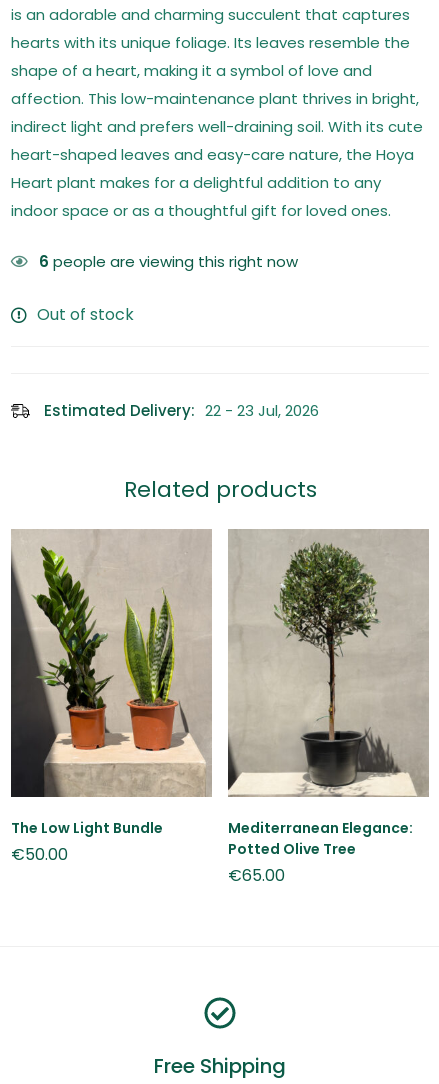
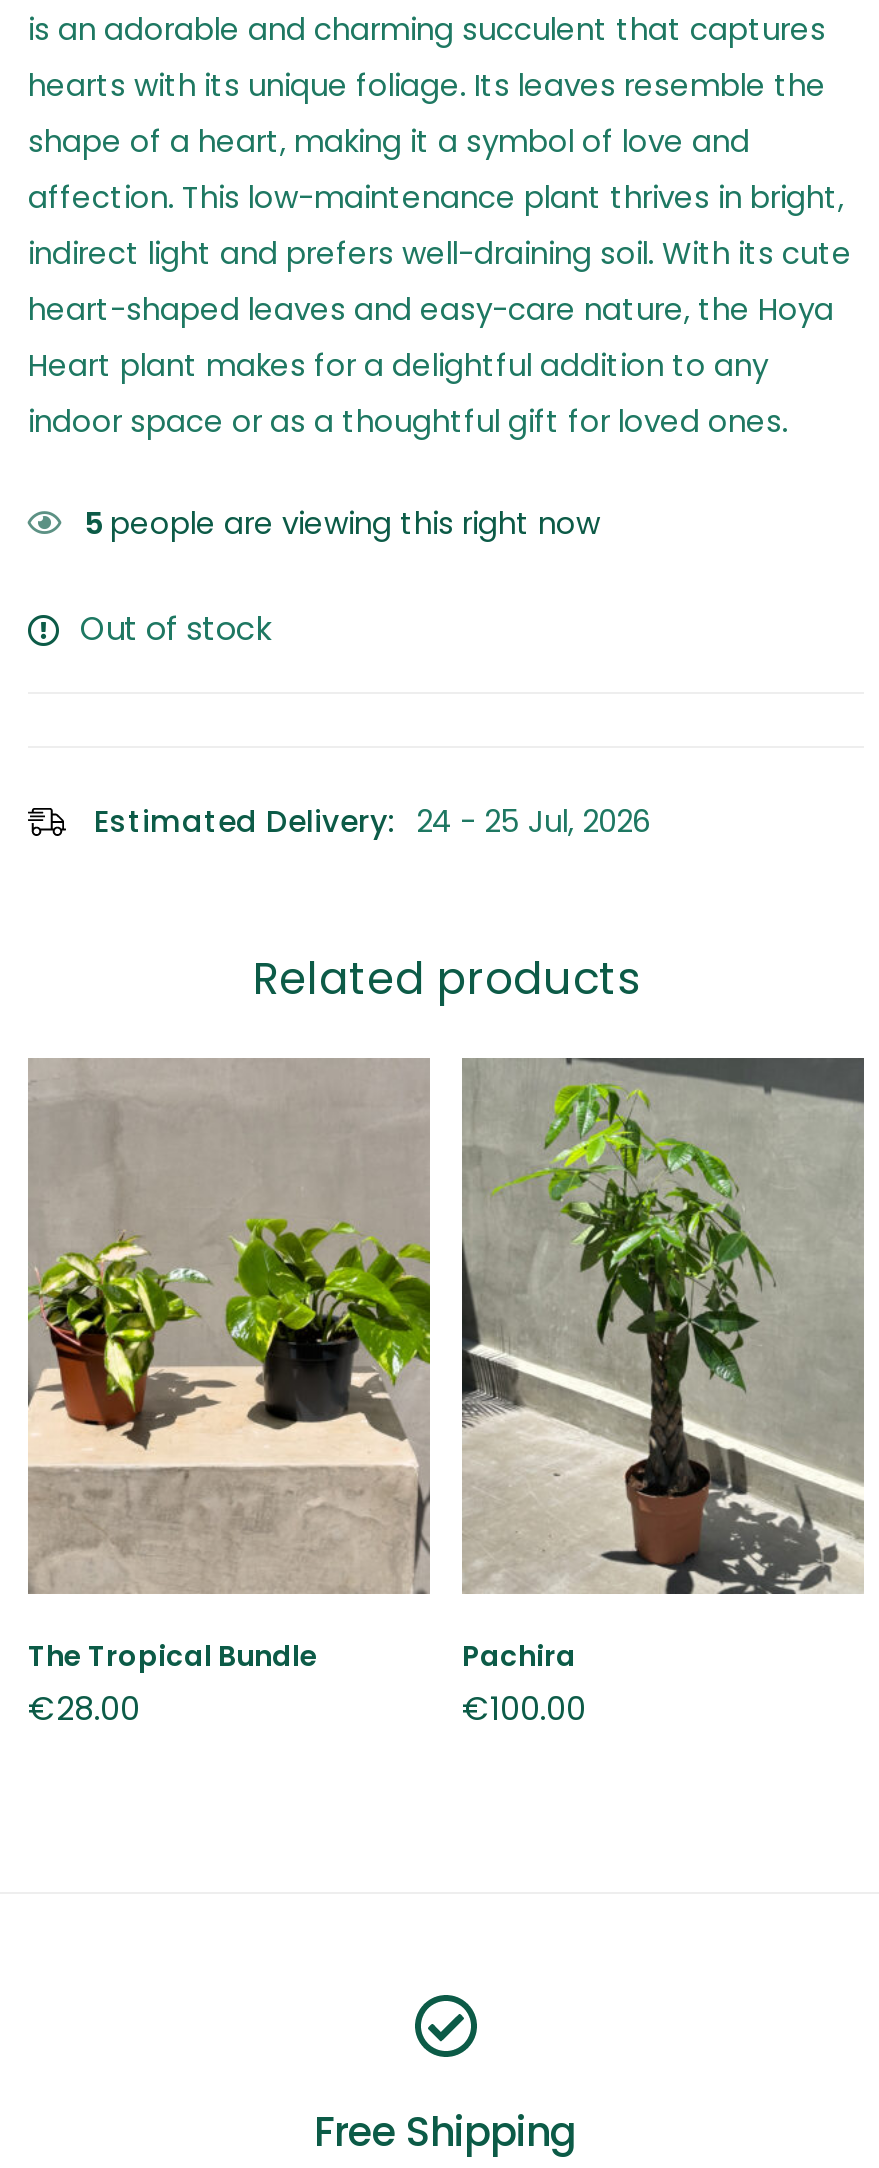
[39,251,298,272] 6 people are viewing this right now -> [84,501,600,543] 5 people are viewing this right now
[44,400,319,421] Estimated Delivery: 22 - 23 Jul, 2026 -> [94,799,650,841] Estimated Delivery: 24 - 25 Jul, 2026
[10,532,211,866] [image] | The Low Light Bundle | €50.00 -> [26,1062,430,1731] [image] | The Tropical Bundle | €28.00
[228,530,429,887] [image] | Mediterranean Elegance: | Potted Olive Tree | €65.00 -> [460,1058,864,1731] [image] | Pachira | €100.00

